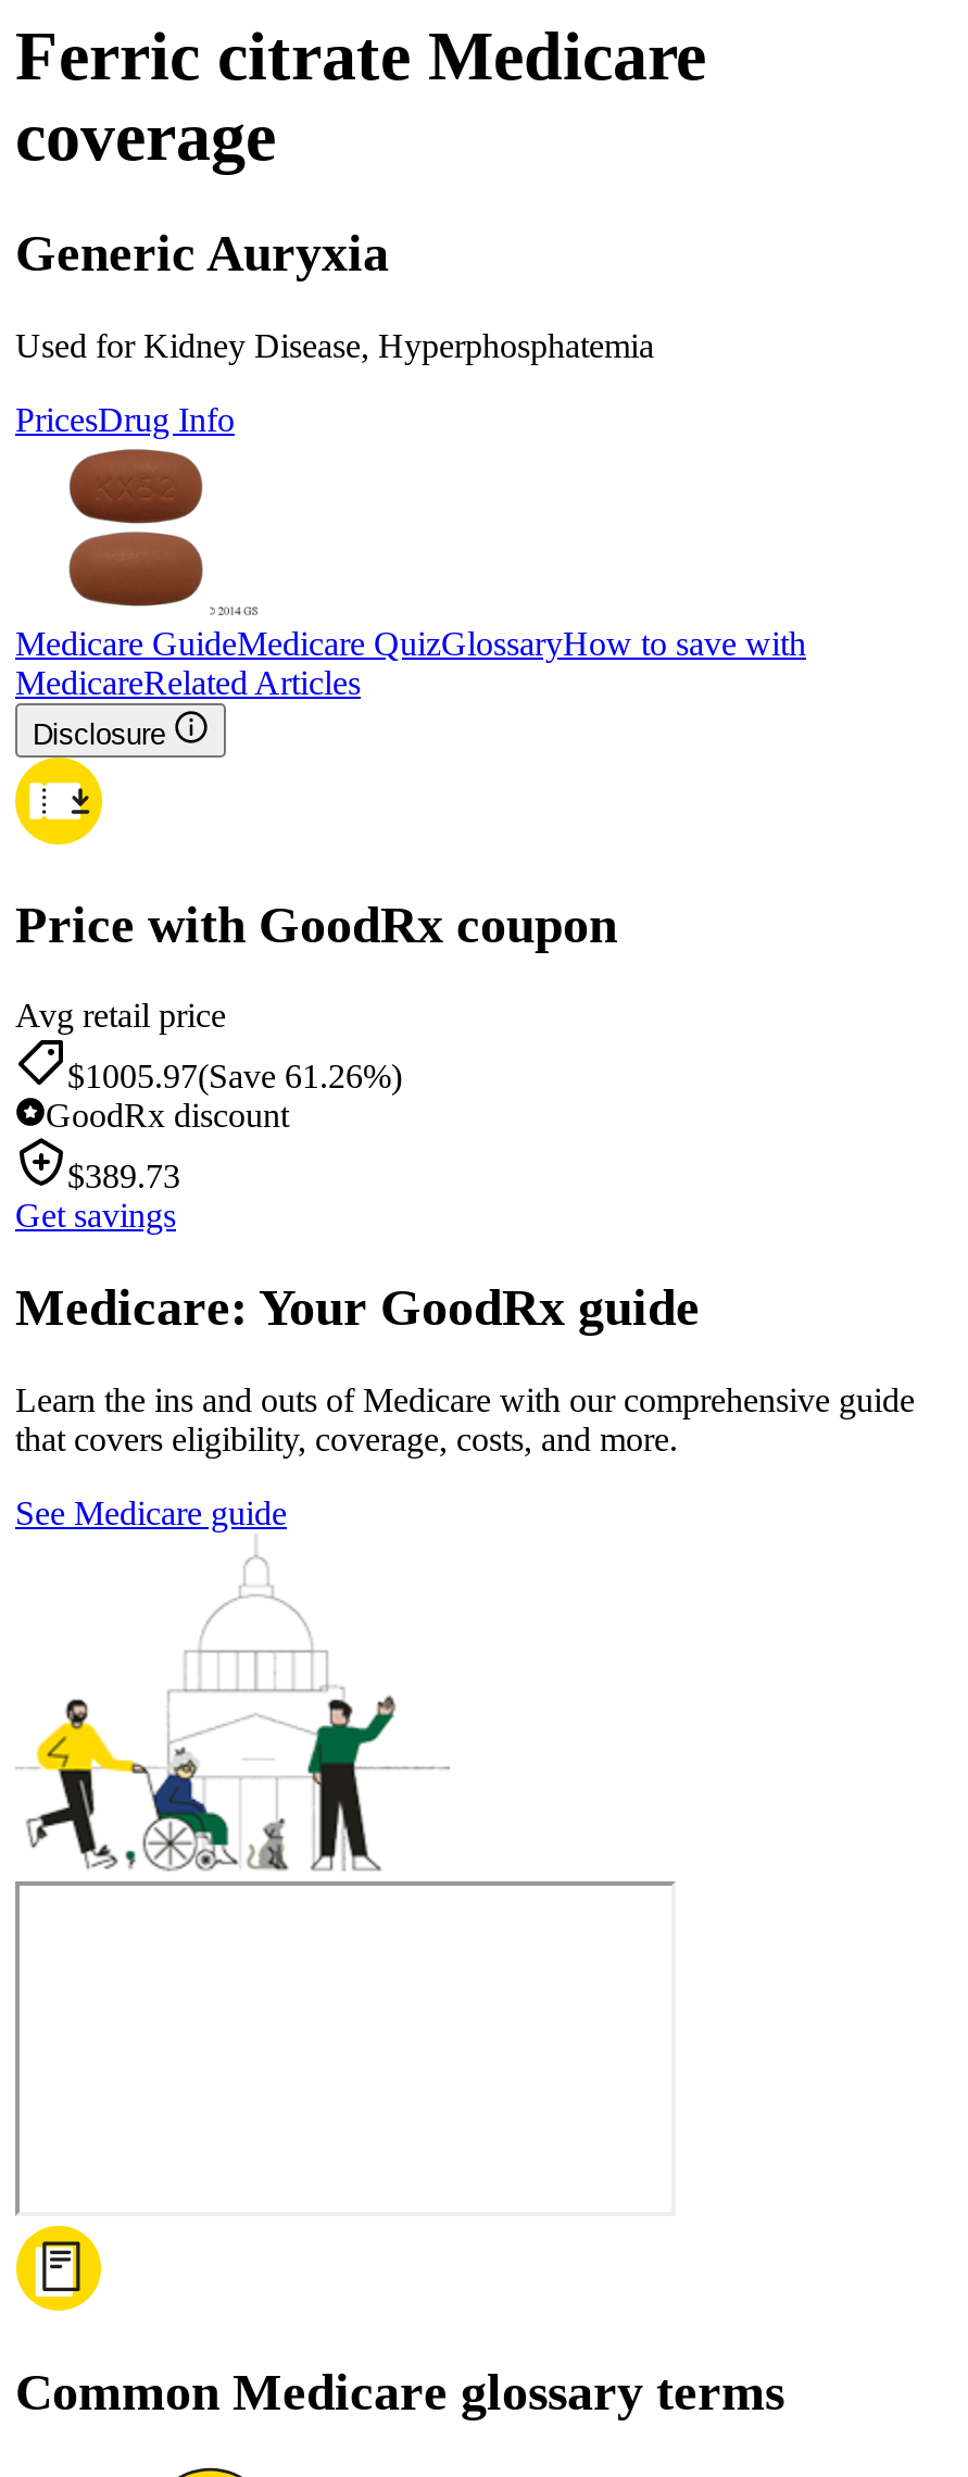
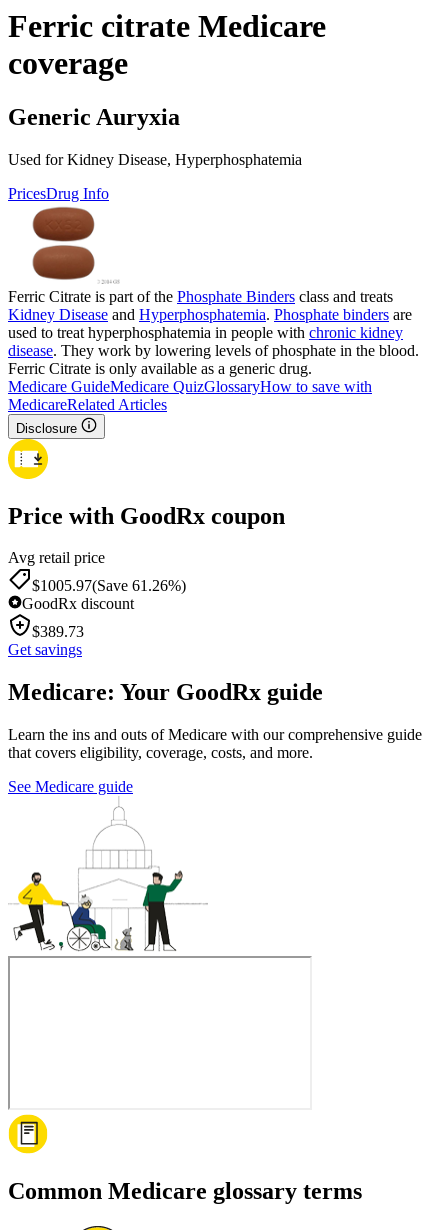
none -> [8,288,419,377] Ferric Citrate is part of the Phosphate Binders class and treats | Kidney Diseaseand Hyperphosphatemia. Phosphate binders are | used to treat hyperphosphatemia in people withchronic kidney | disease. They work by lowering levels of phosphate in the blood. | Ferric Citrate is only available as a generic drug.

